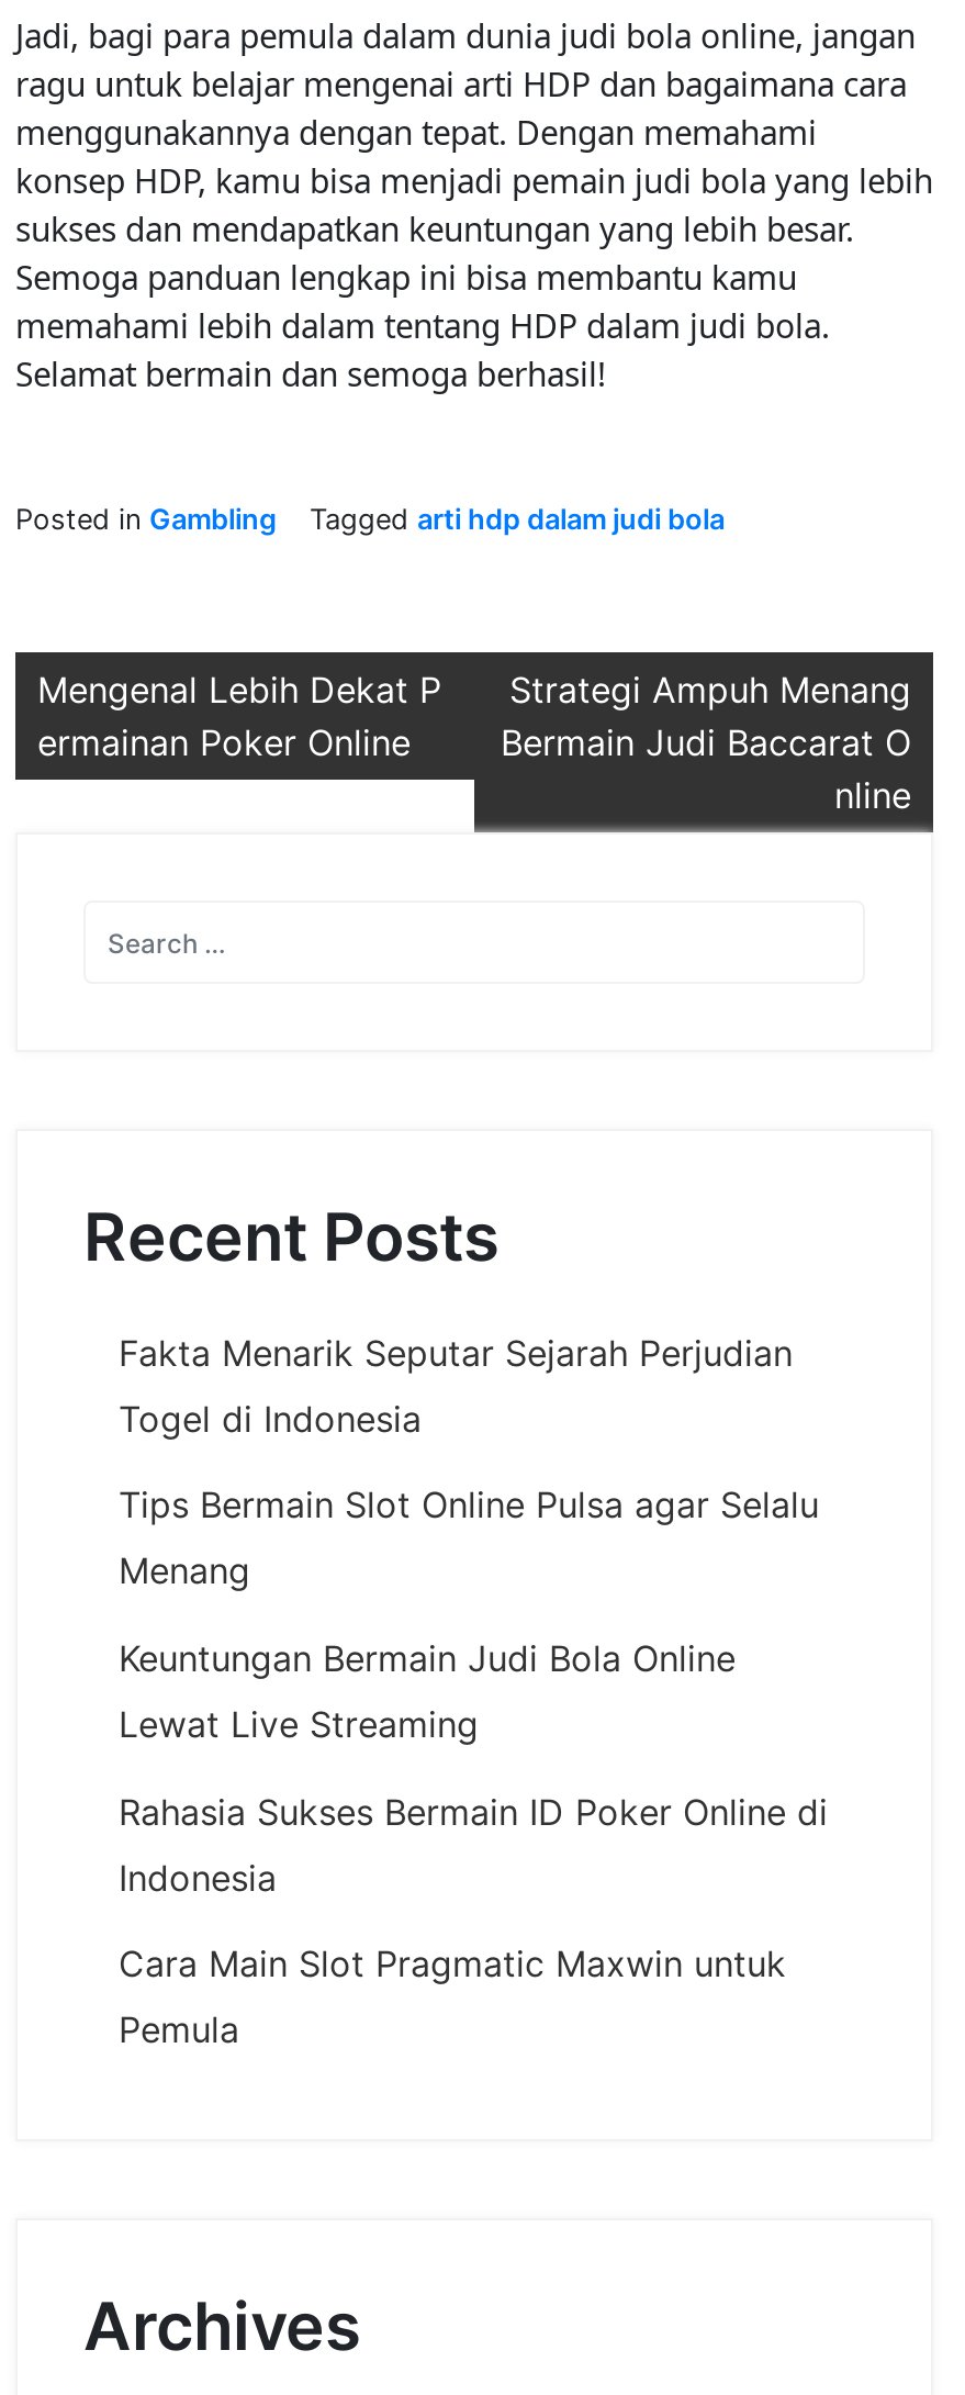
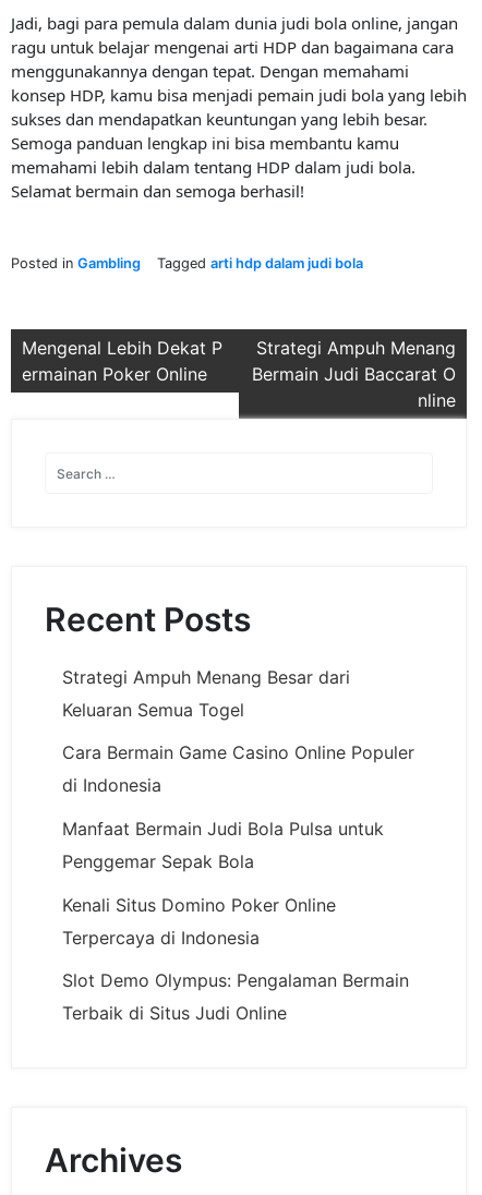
[119,1330,793,1374] Fakta Menarik Seputar Sejarah Perjudian -> [62,666,350,688] Strategi Ampuh Menang Besar dari
[119,1396,422,1440] Togel di Indonesia -> [62,699,244,720] Keluaran Semua Togel
[119,1483,819,1527] Tips Bermain Slot Online Pulsa agar Selalu -> [62,742,414,764] Cara Bermain Game Casino Online Populer
[119,1549,250,1593] Menang -> [62,775,161,796] di Indonesia
[119,1636,736,1680] Keuntungan Bermain Judi Bola Online -> [62,818,384,840] Manfaat Bermain Judi Bola Pulsa untuk
[119,1702,479,1746] Lewat Live Streaming -> [62,850,254,872] Penggemar Sepak Bola
[119,1789,828,1833] Rahasia Sukses Bermain ID Poker Online di -> [62,894,336,915] Kenali Situs Domino Poker Online
[119,1855,277,1899] Indonesia -> [62,926,260,948] Terpercaya di Indonesia
[119,1942,786,1986] Cara Main Slot Pragmatic Maxwin untuk -> [62,970,409,991] Slot Demo Olympus: Pengalaman Bermain
[119,2008,239,2052] Pemula -> [62,1002,287,1024] Terbaik di Situs Judi Online

